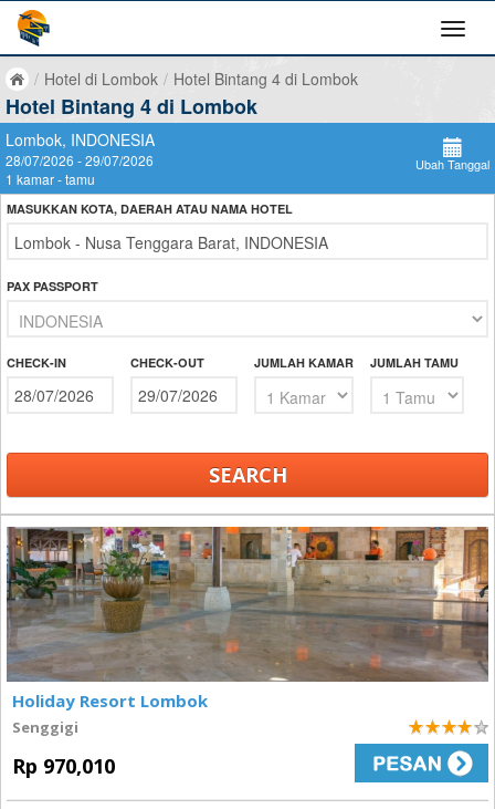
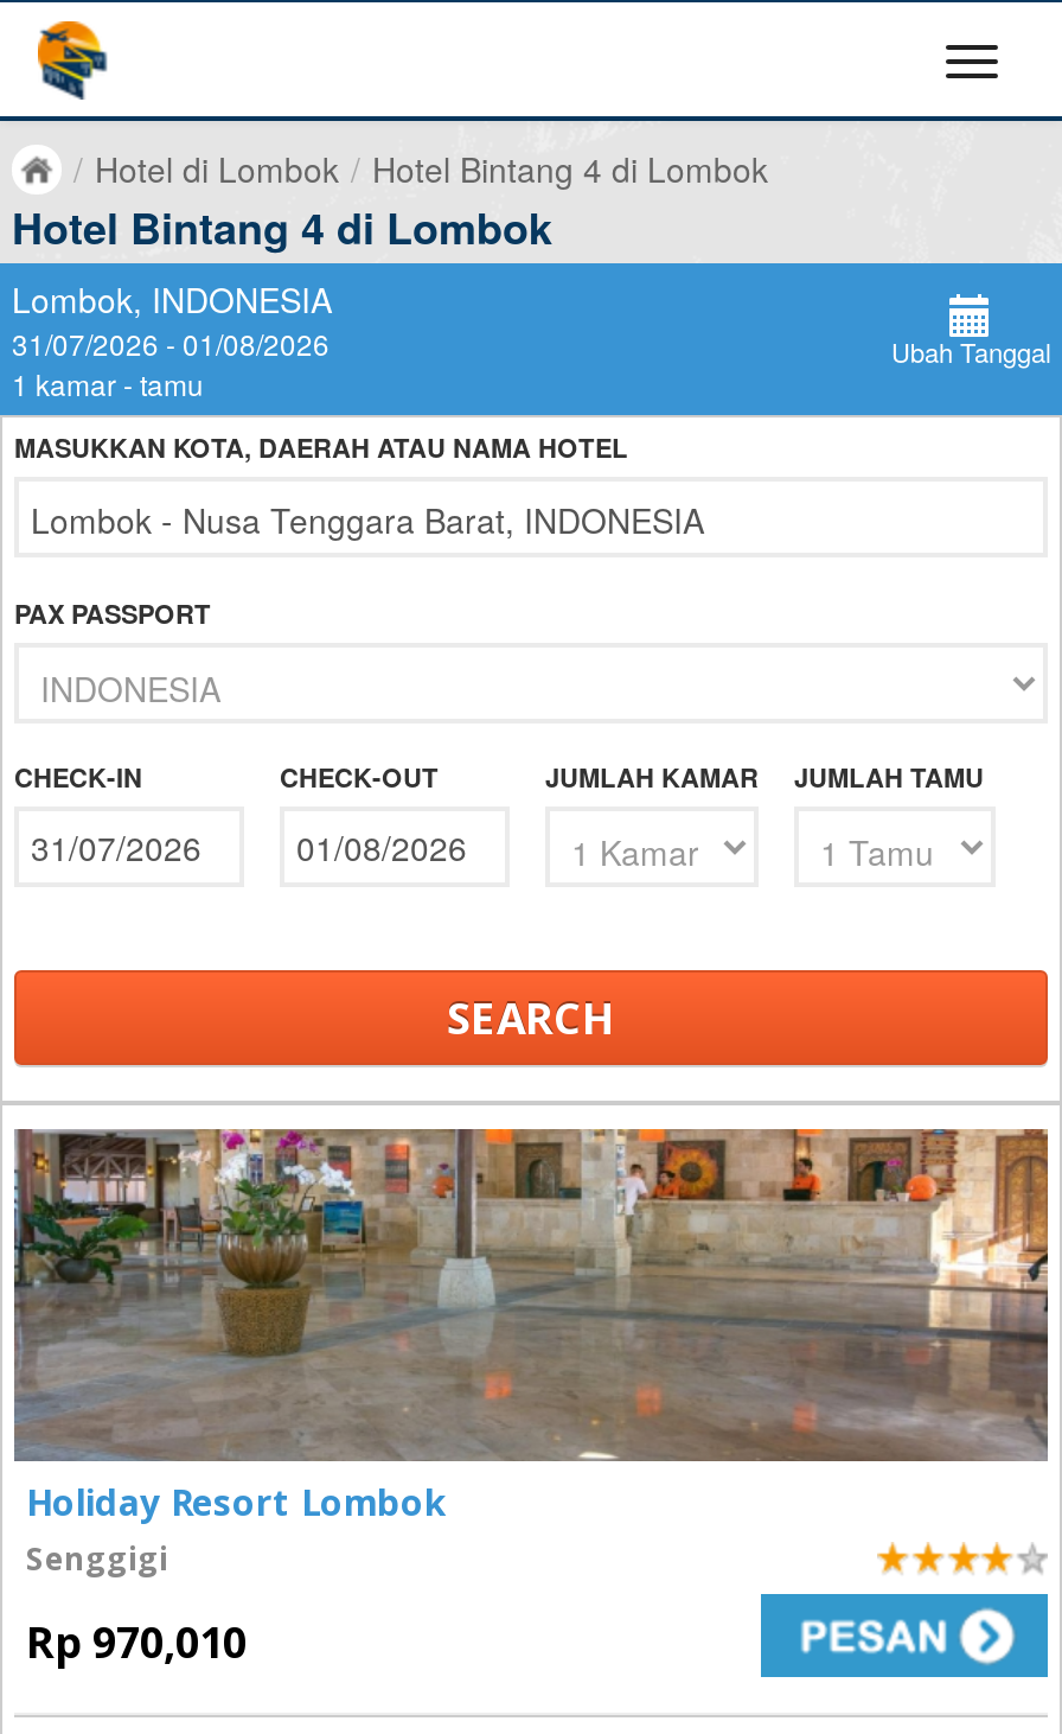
[6,151,154,169] 28/07/2026 - 29/07/2026 -> [12,323,330,363] 31/07/2026 - 01/08/2026

